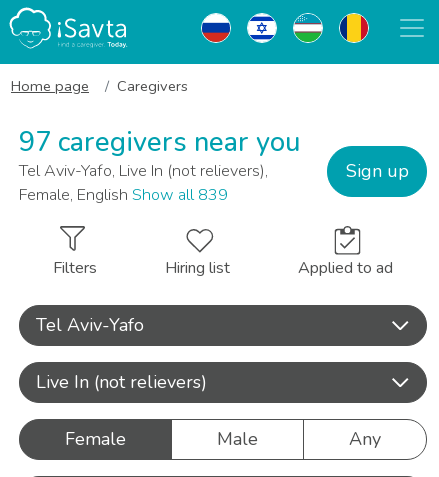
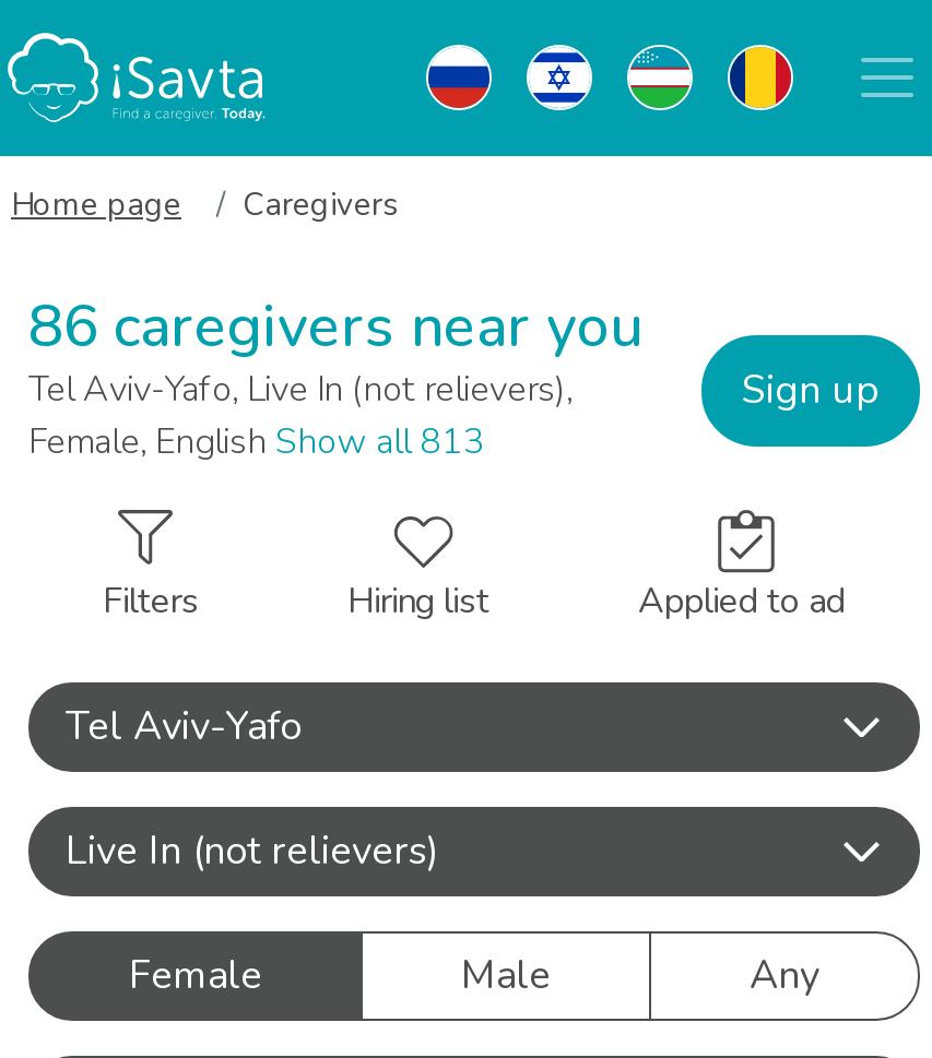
[19,124,300,161] 97 caregivers near you -> [28,287,642,368] 86 caregivers near you
[19,184,228,206] Female, English Show all 839 -> [28,418,485,466] Female, English Show all 813

